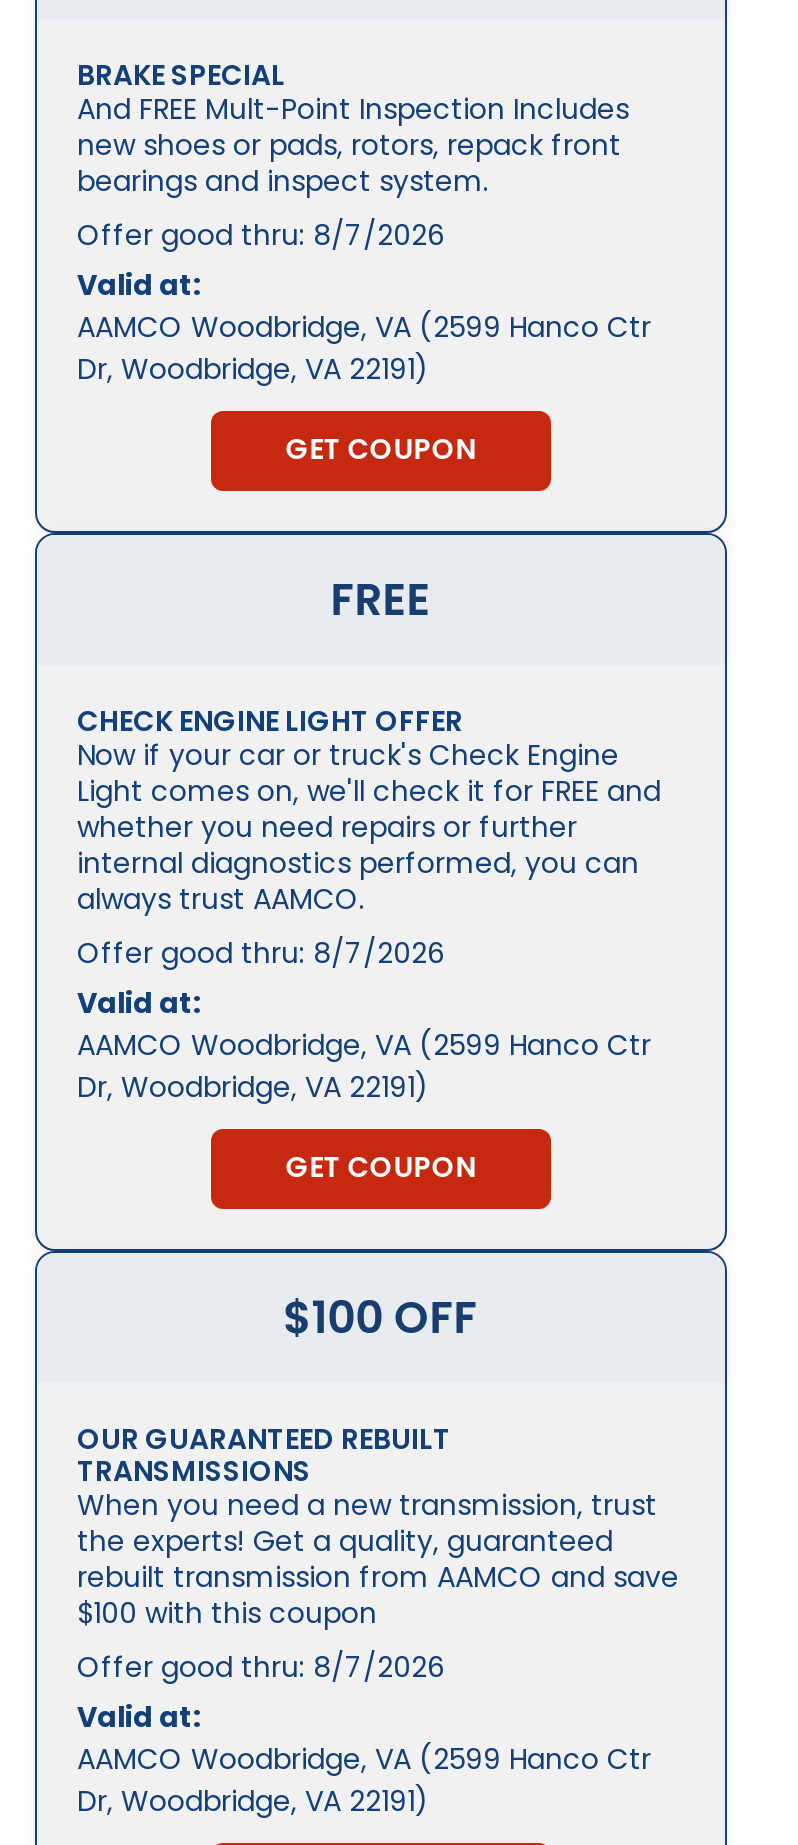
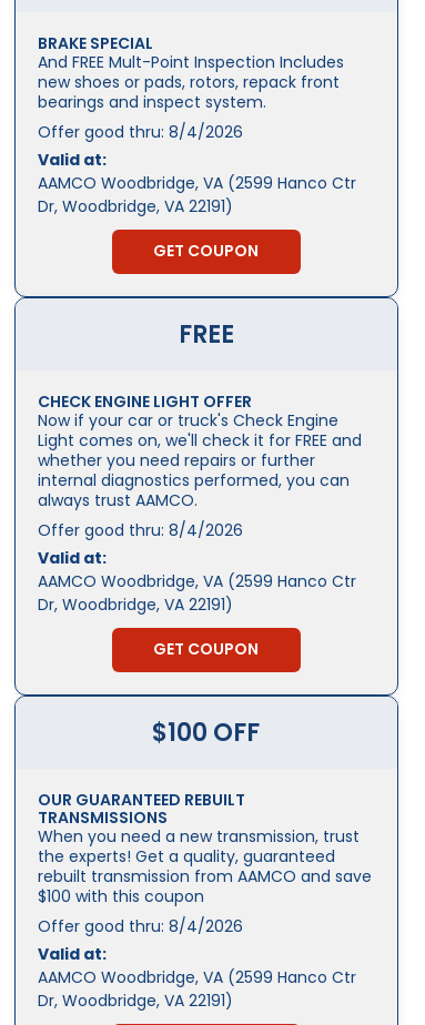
[77,215,445,255] Offer good thru: 8/7/2026 -> [38,121,243,143] Offer good thru: 8/4/2026
[77,933,445,973] Offer good thru: 8/7/2026 -> [38,519,243,541] Offer good thru: 8/4/2026
[77,1647,445,1687] Offer good thru: 8/7/2026 -> [38,915,243,937] Offer good thru: 8/4/2026

